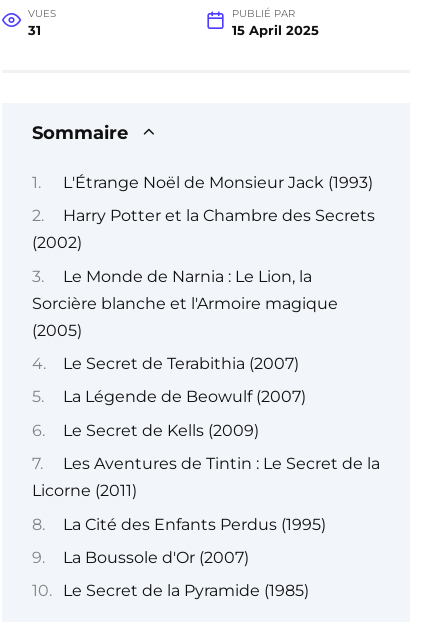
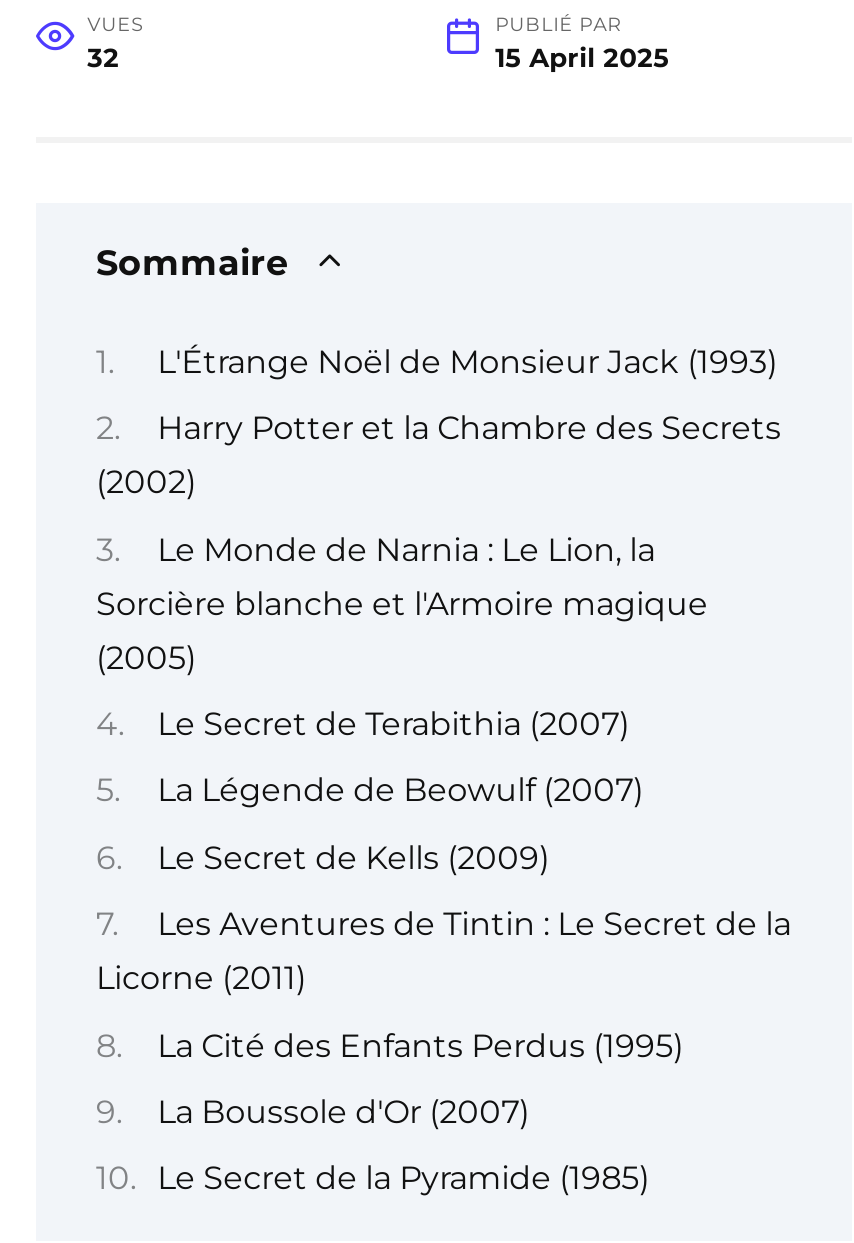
[28,23,41,38] 31 -> [87,44,119,74] 32

